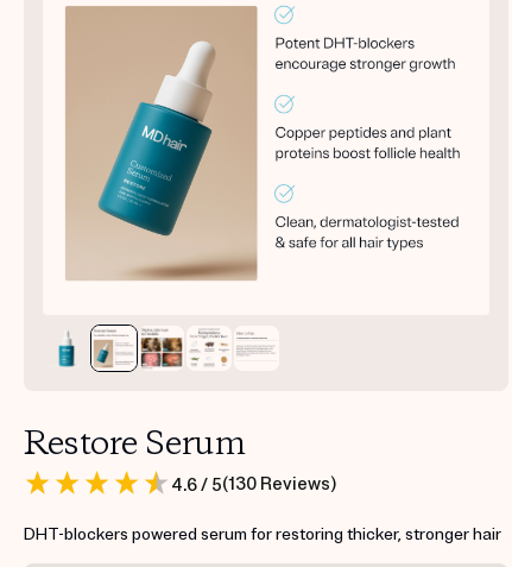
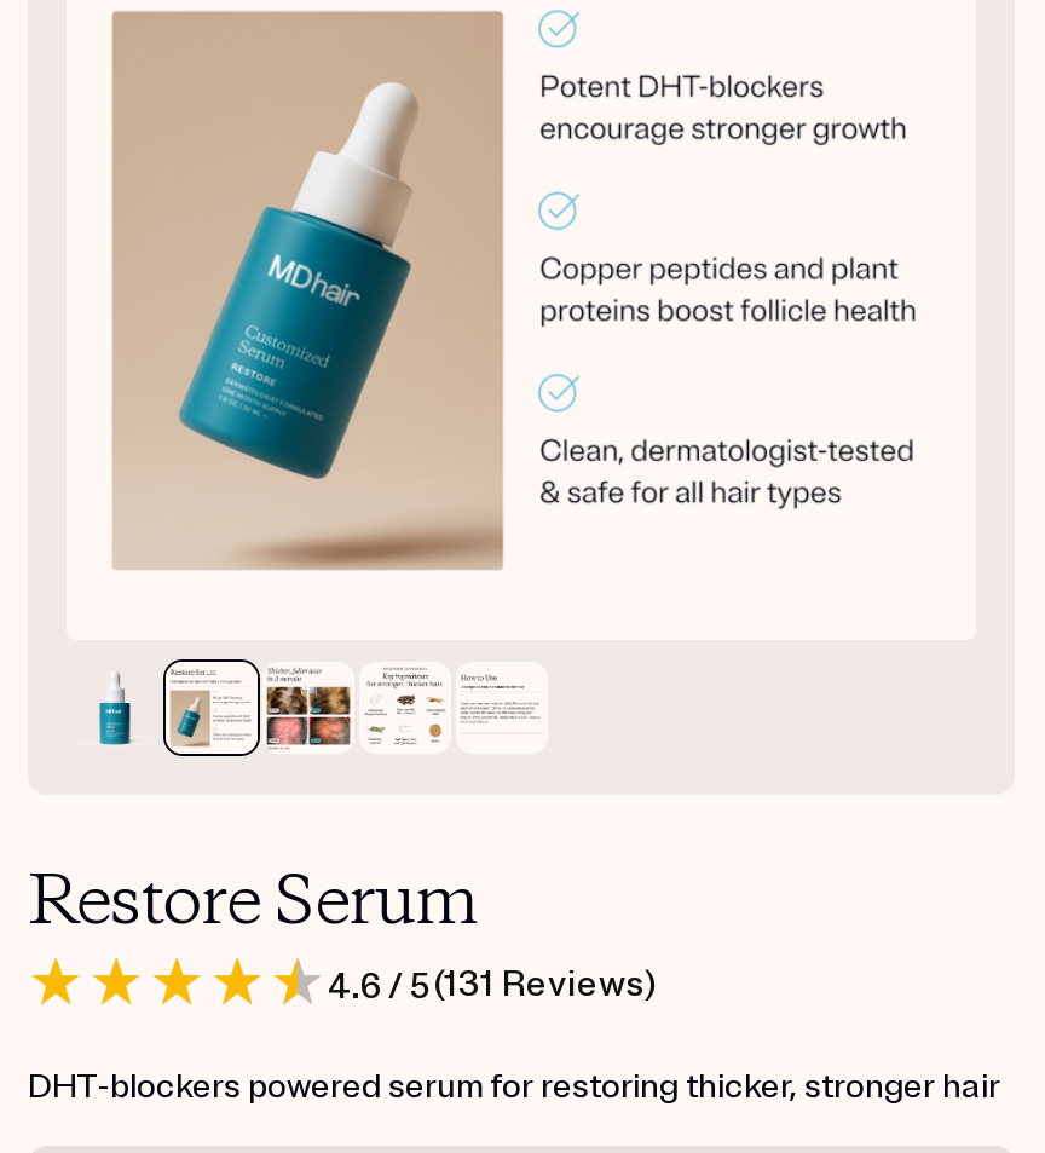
[171,473,337,495] 4.6 / 5(130 Reviews) -> [328,962,659,1007] 4.6 / 5(131 Reviews)

